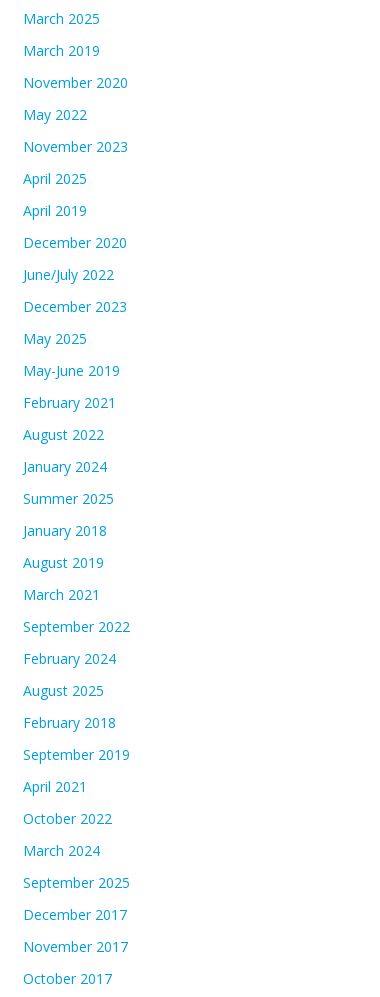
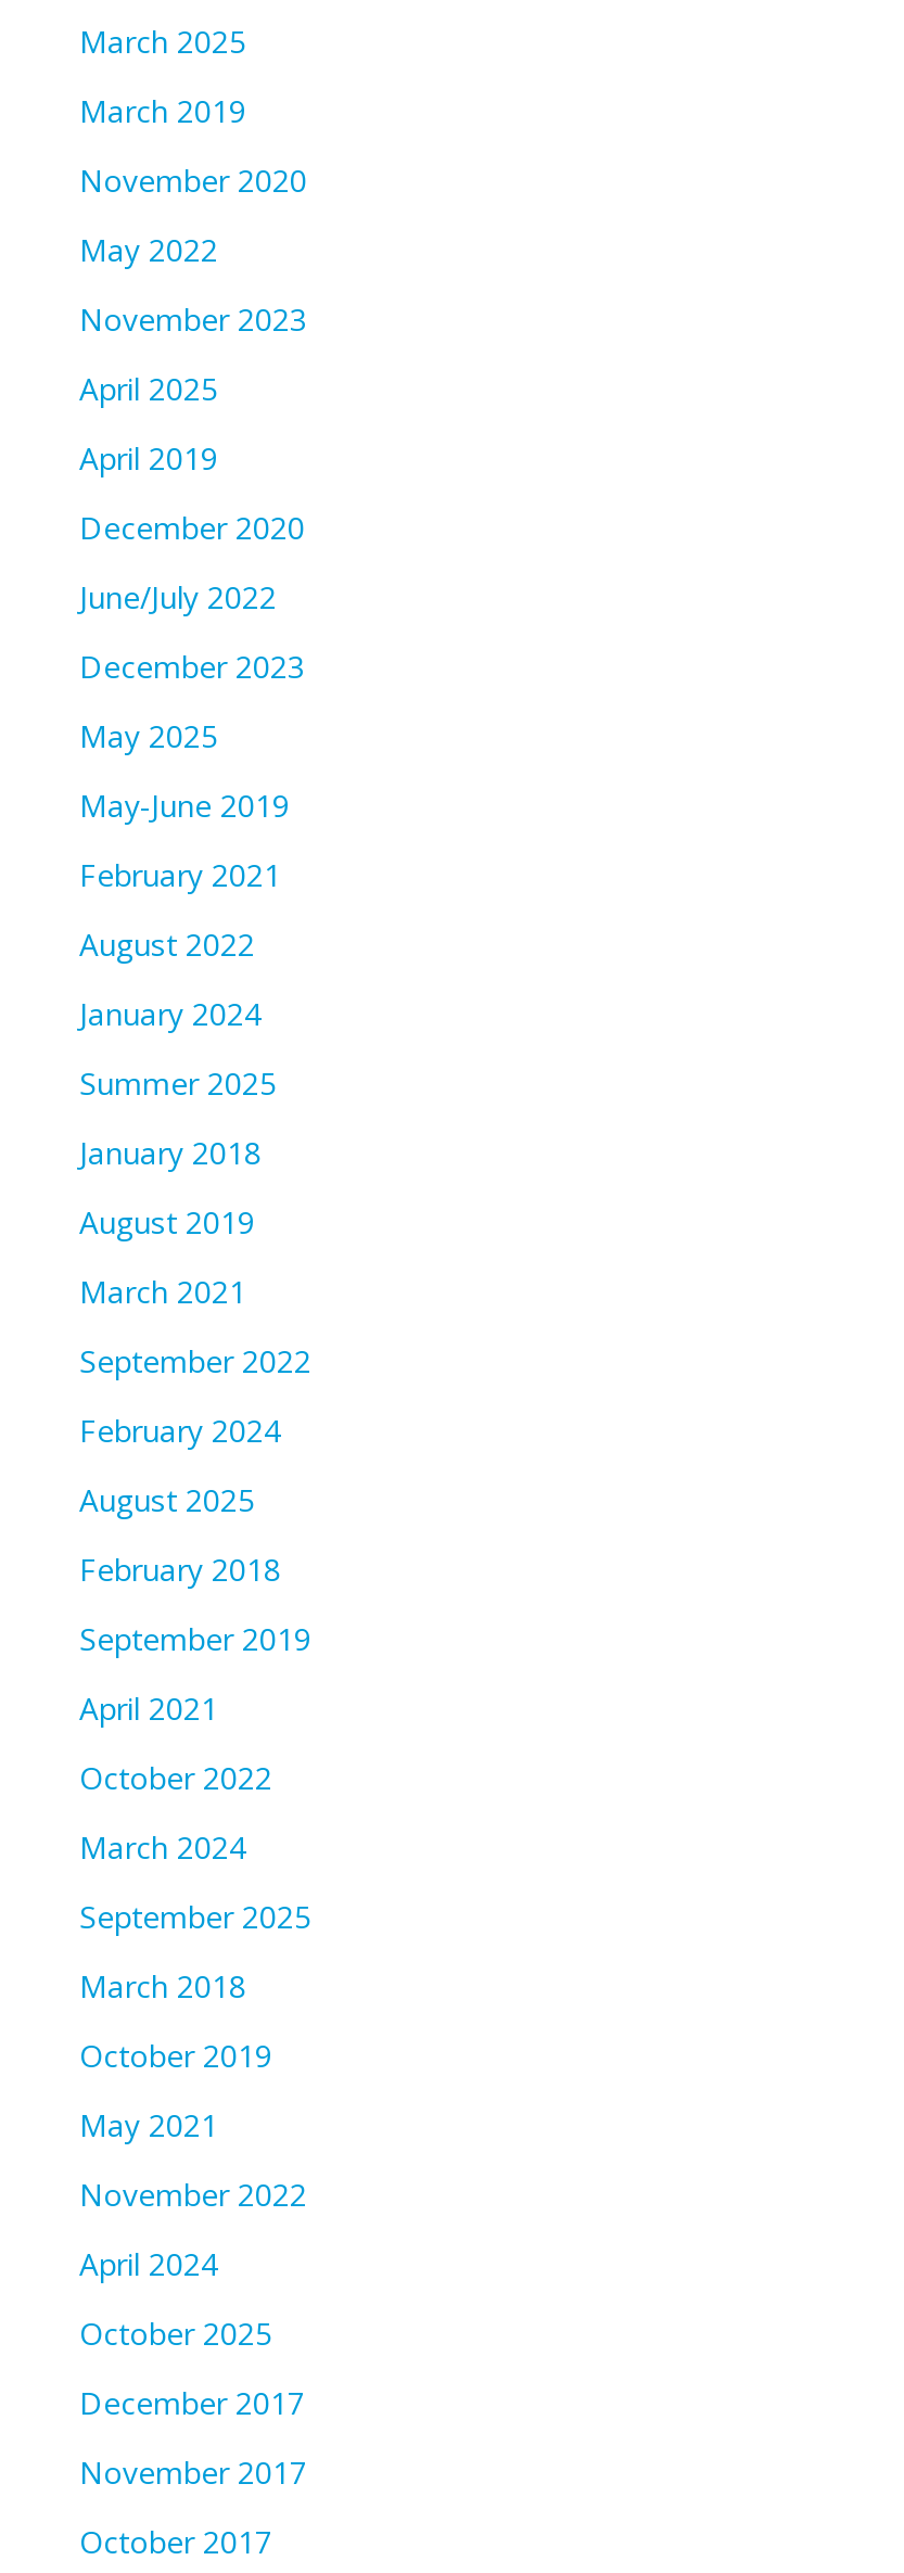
none -> [79,1965,307,2353] March 2018 | October 2019 | May 2021 | November 2022 | April 2024 | October 2025

